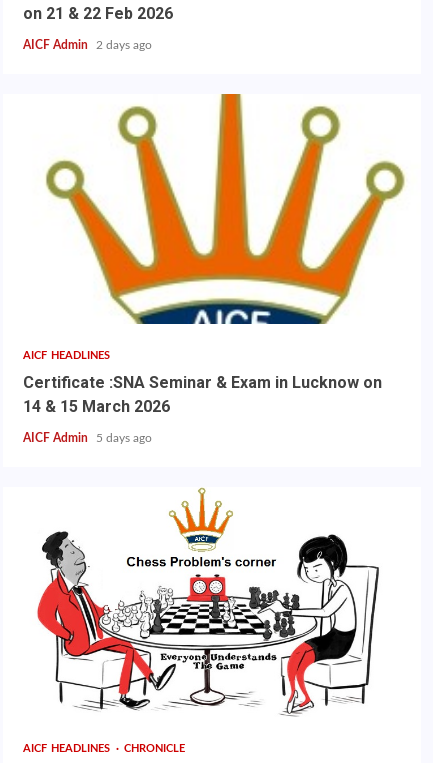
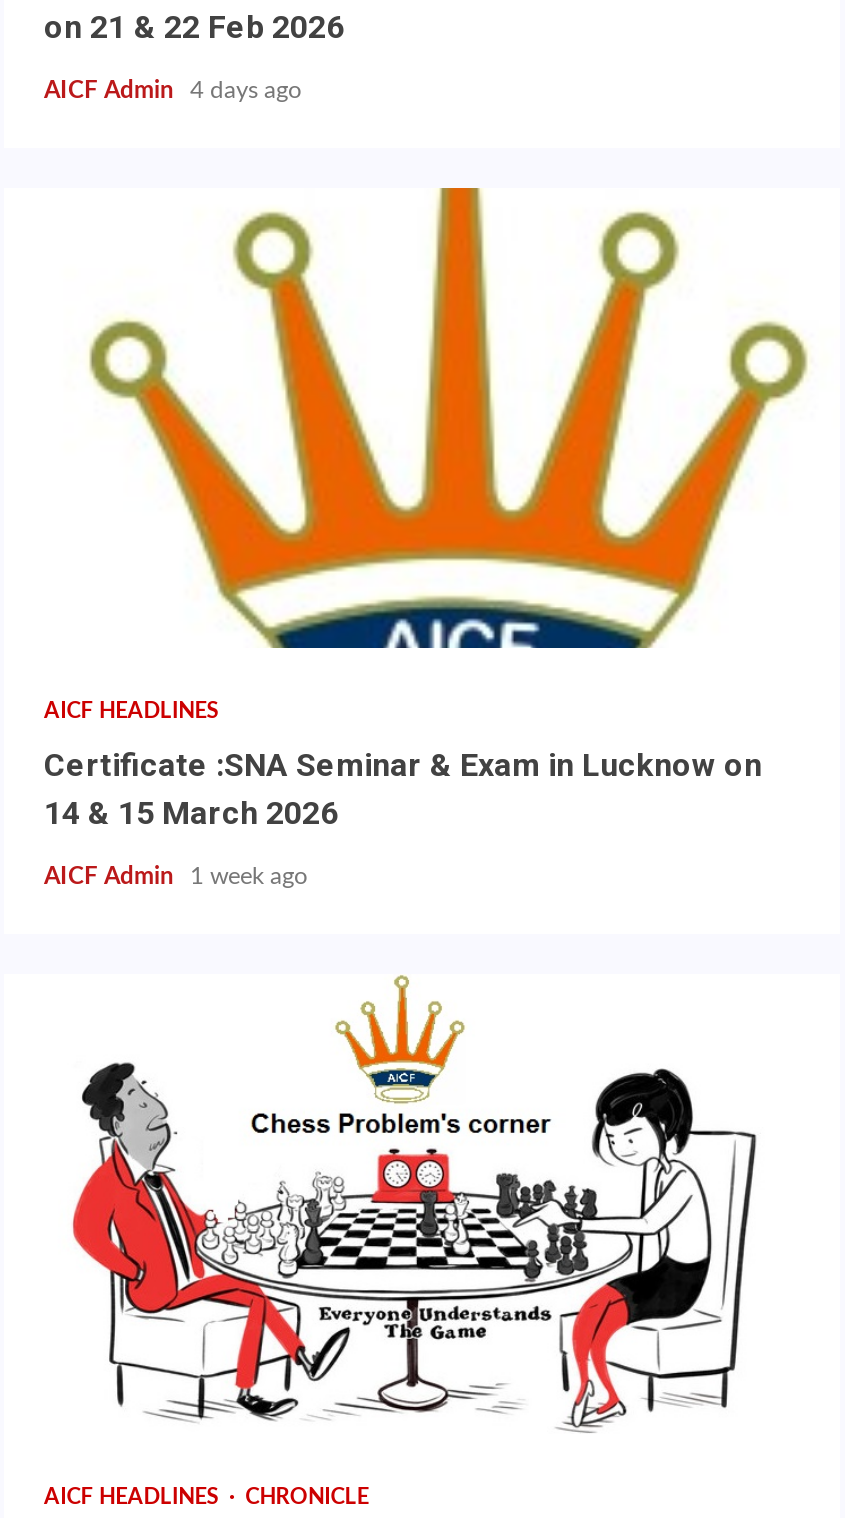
[23,39,152,51] AICF Admin 2 days ago -> [44,77,302,101] AICF Admin 4 days ago
[23,432,152,444] AICF Admin 5 days ago -> [44,863,308,887] AICF Admin 1 week ago

